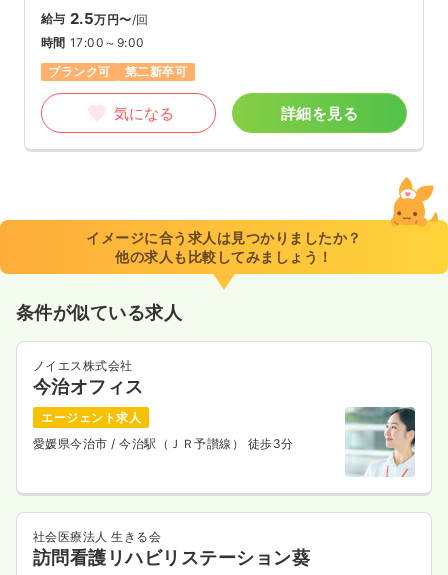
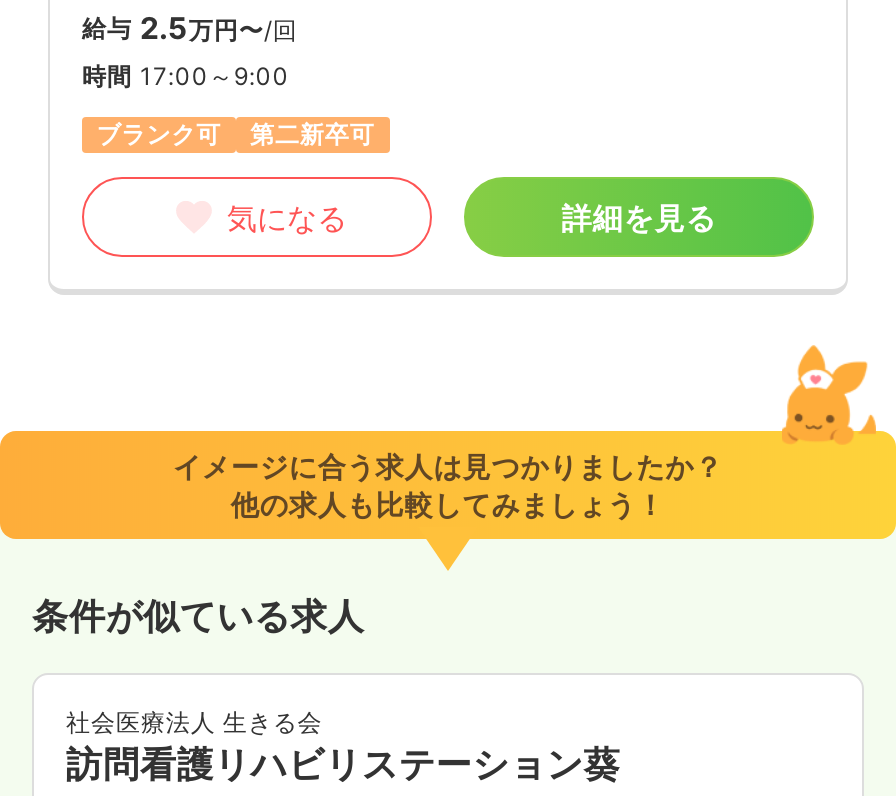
[33,358,293,451] ノイエス株式会社 | 今治オフィス | エージェント求人 | 愛媛県今治市/ 今治駅（ＪＲ予讃線） 徒歩3分 -> none
[344,406,416,478] [image] -> none

